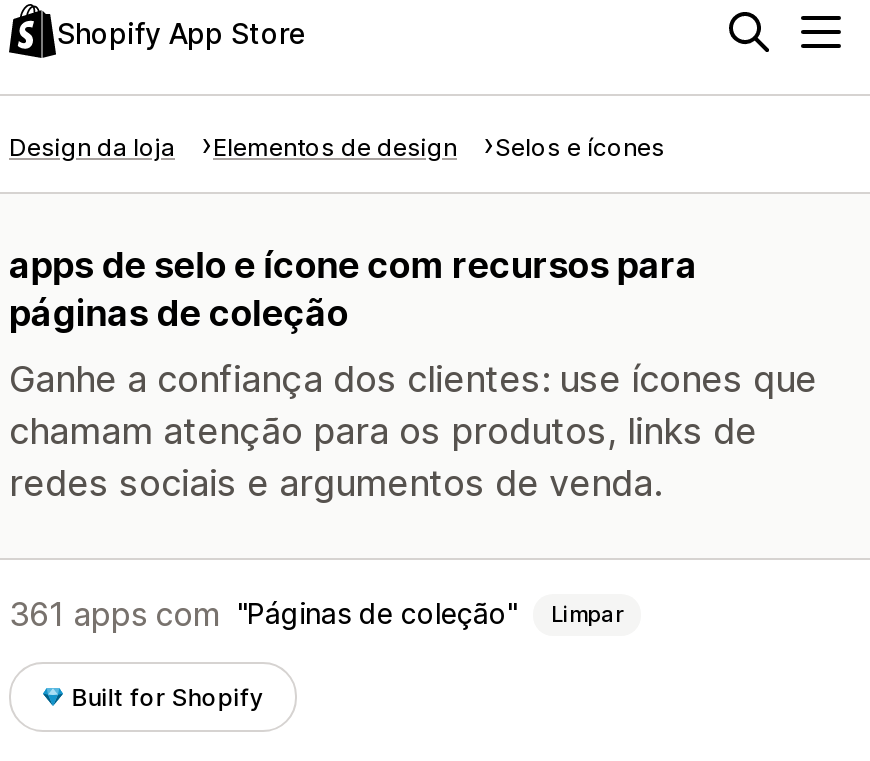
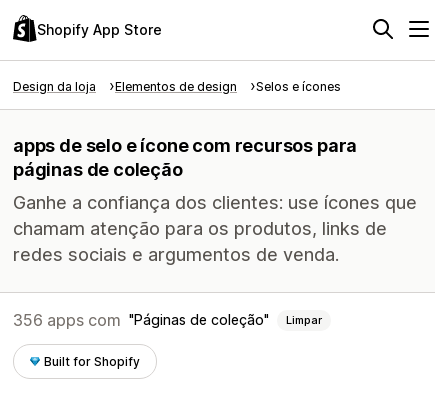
[9,594,623,634] 361 apps com Páginas de coleção Limpar -> [13,310,322,330] 356 apps com Páginas de coleção Limpar

